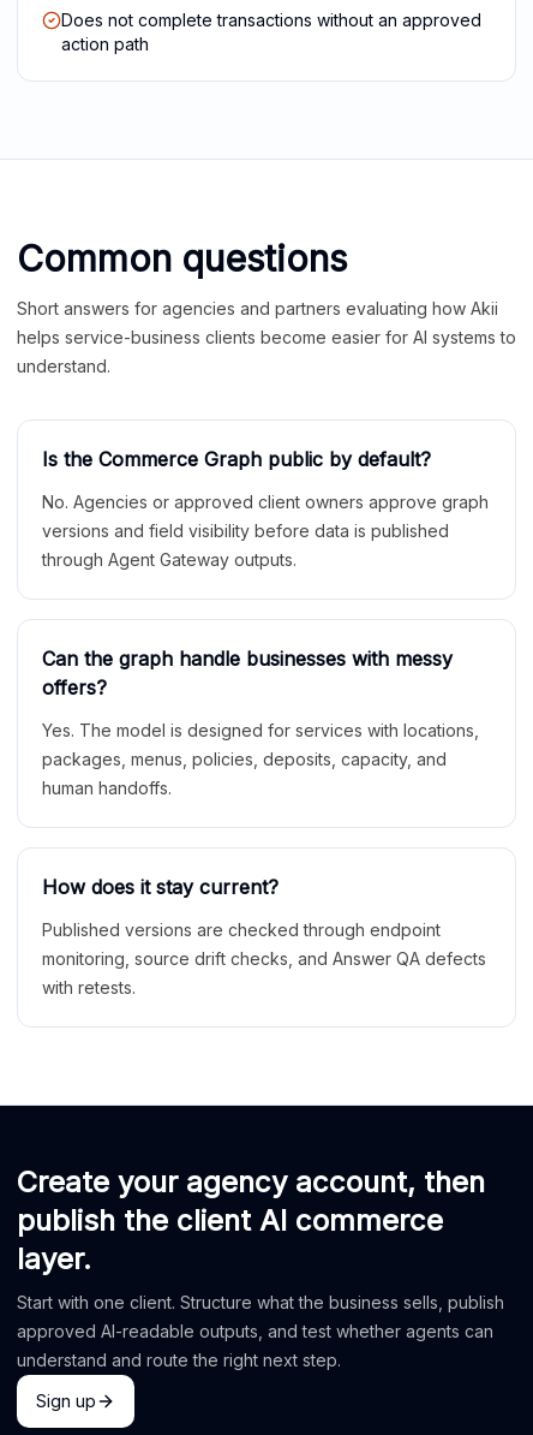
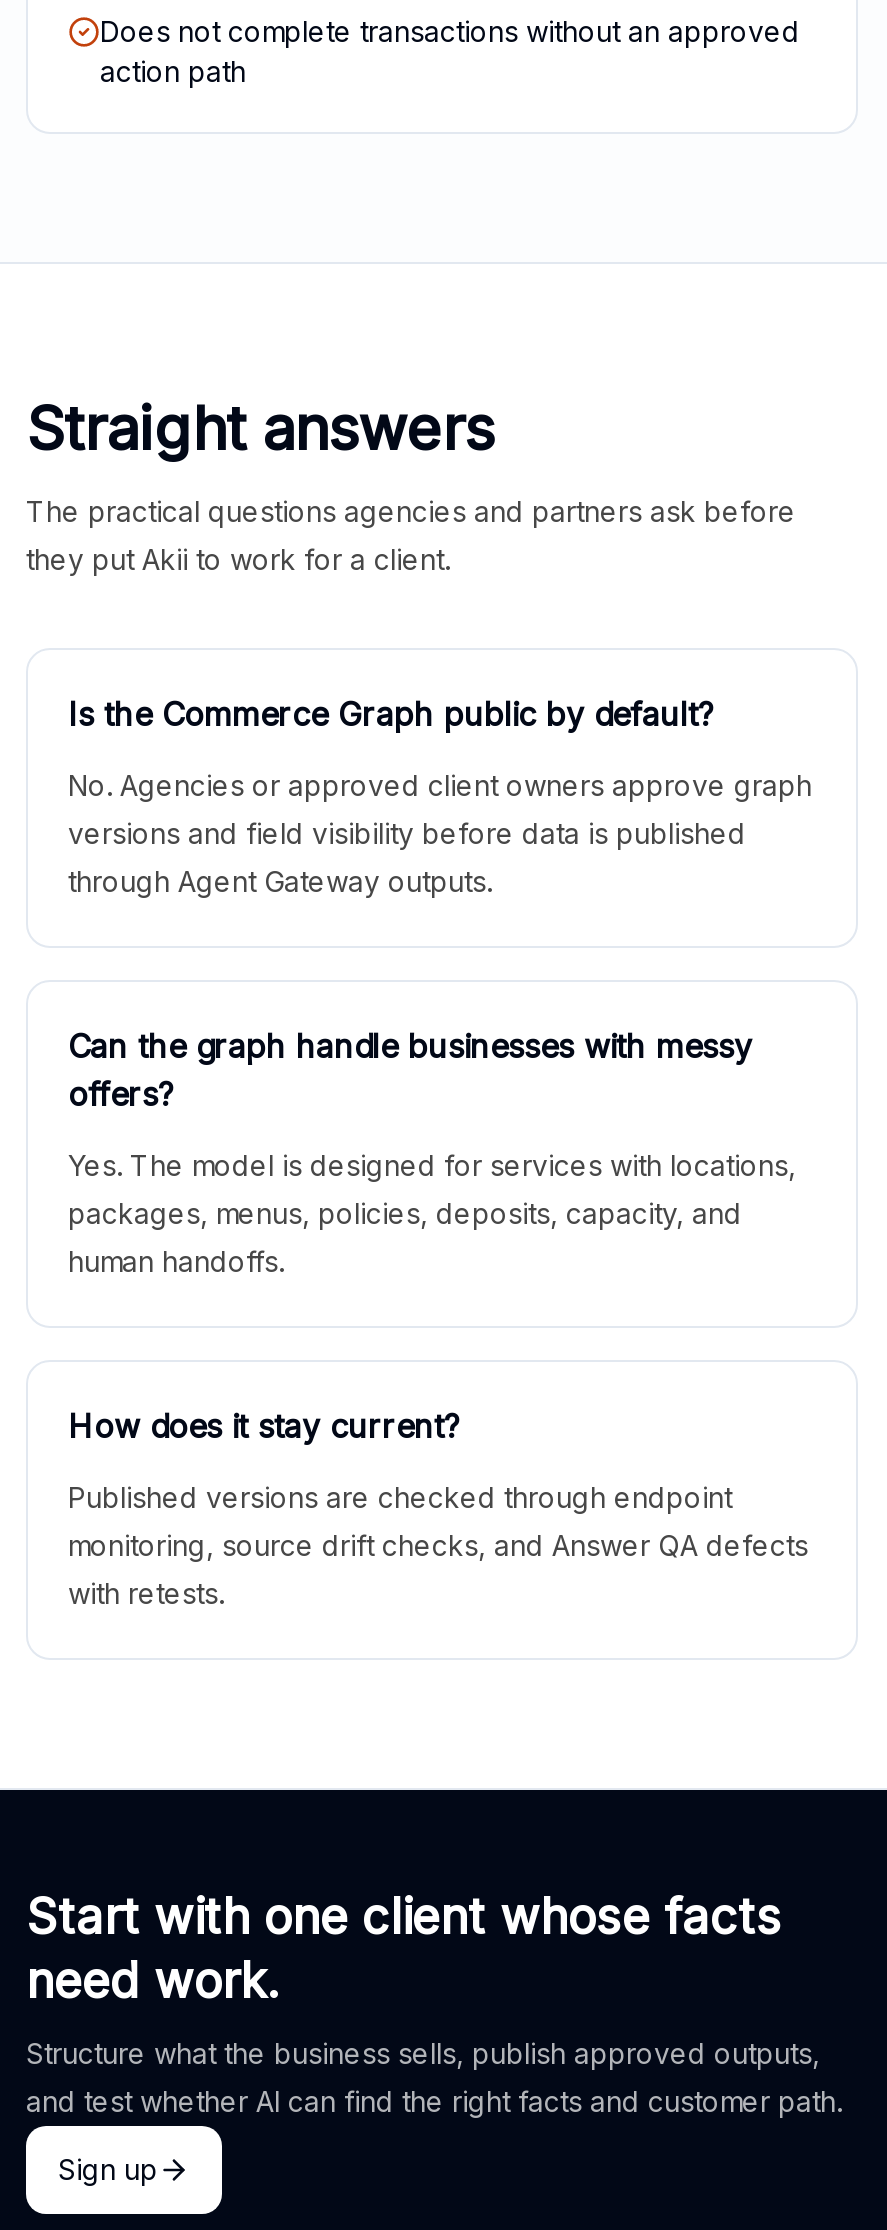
[17,237,516,376] Common questions | Short answers for agencies and partners evaluating how Akii | helps service-business clients become easier for AI systems to | understand. -> [26,392,796,576] Straight answers | The practical questions agencies and partners ask before | they put Akii to work for a client.
[17,1165,504,1370] Create your agency account, then | publish the client AI commerce | layer. | Start with one client. Structure what the business sells, publish | approved AI-readable outputs, and test whether agents can | understand and route the right next step. -> [26,1888,842,2118] Start with one client whose facts | need work. | Structure what the business sells, publish approved outputs, | and test whether AI can find the right facts and customer path.

